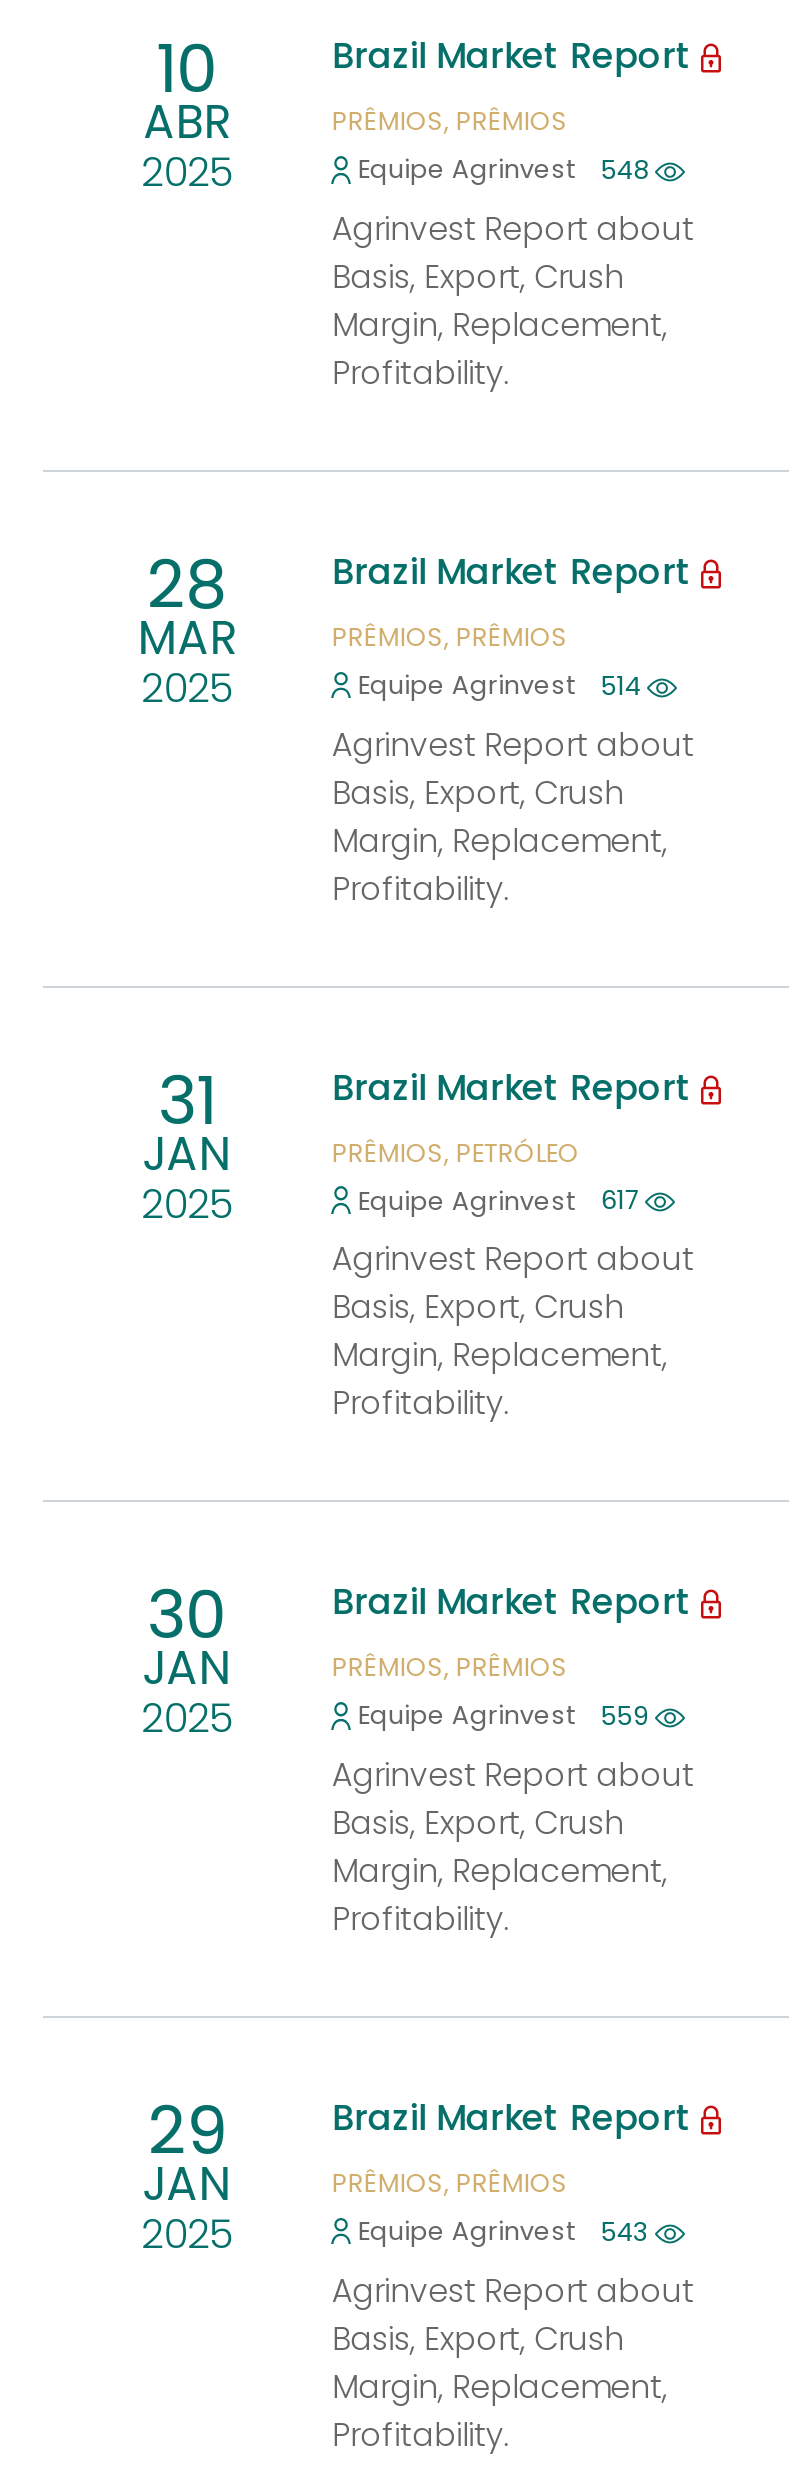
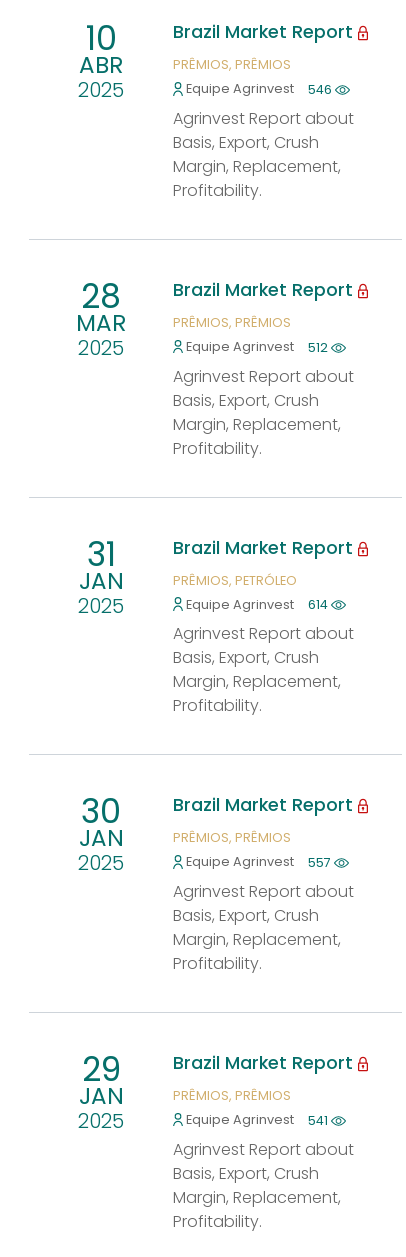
[358,153,655,187] Equipe Agrinvest 548 -> [186,80,335,97] Equipe Agrinvest 546
[358,668,647,702] Equipe Agrinvest 514 -> [186,338,331,355] Equipe Agrinvest 512
[358,1184,645,1218] Equipe Agrinvest 617 -> [186,596,331,613] Equipe Agrinvest 614
[358,1699,655,1733] Equipe Agrinvest 559 -> [186,853,334,870] Equipe Agrinvest 557
[358,2214,655,2248] Equipe Agrinvest 543 -> [186,1111,331,1128] Equipe Agrinvest 541

